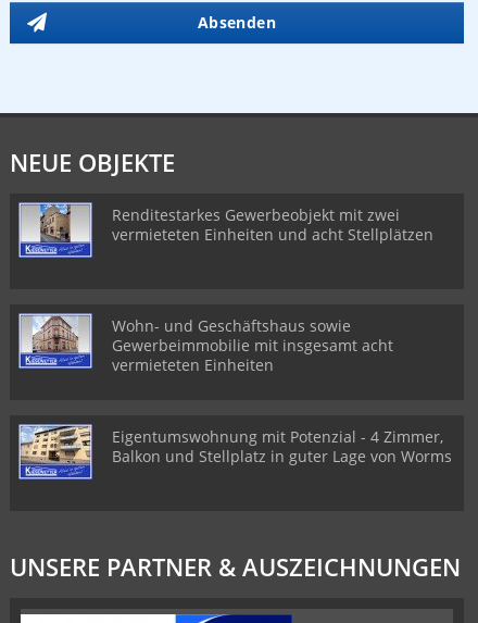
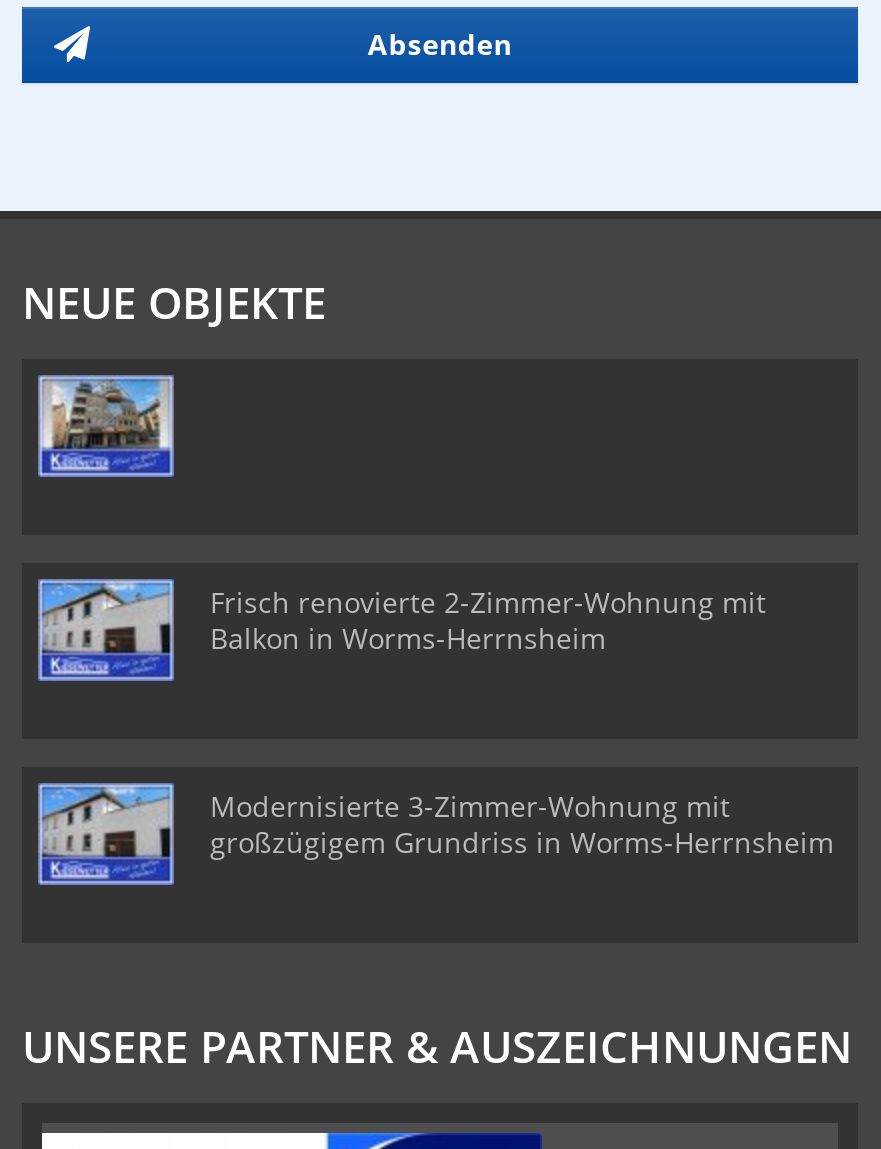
[26,203,85,244] [image] -> [50,377,162,451] [image]
[112,204,433,245] Renditestarkes Gewerbeobjekt mit zwei | vermieteten Einheiten und acht Stellplätzen -> [210,583,766,657] Frisch renovierte 2-Zimmer-Wohnung mit | Balkon in Worms-Herrnsheim
[20,315,452,466] [image] | Wohn- und Geschäftshaus sowie | Gewerbeimmobilie mit insgesamt acht | vermieteten Einheiten | Eigentumswohnung mit Potenzial - 4 Zimmer, | Balkon und Stellplatz in guter Lage von Worms -> [40,785,834,861] [image] | Modernisierte 3-Zimmer-Wohnung mit | großzügigem Grundriss in Worms-Herrnsheim
[20,314,91,354] [image] -> [40,581,172,653] [image]

